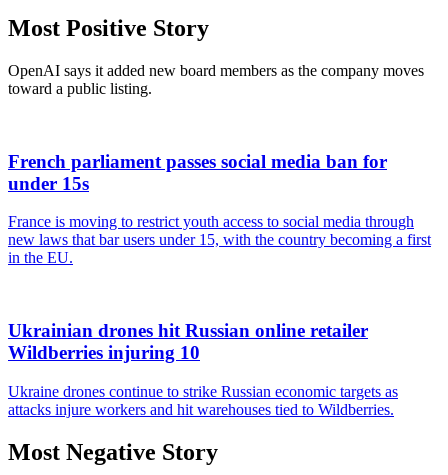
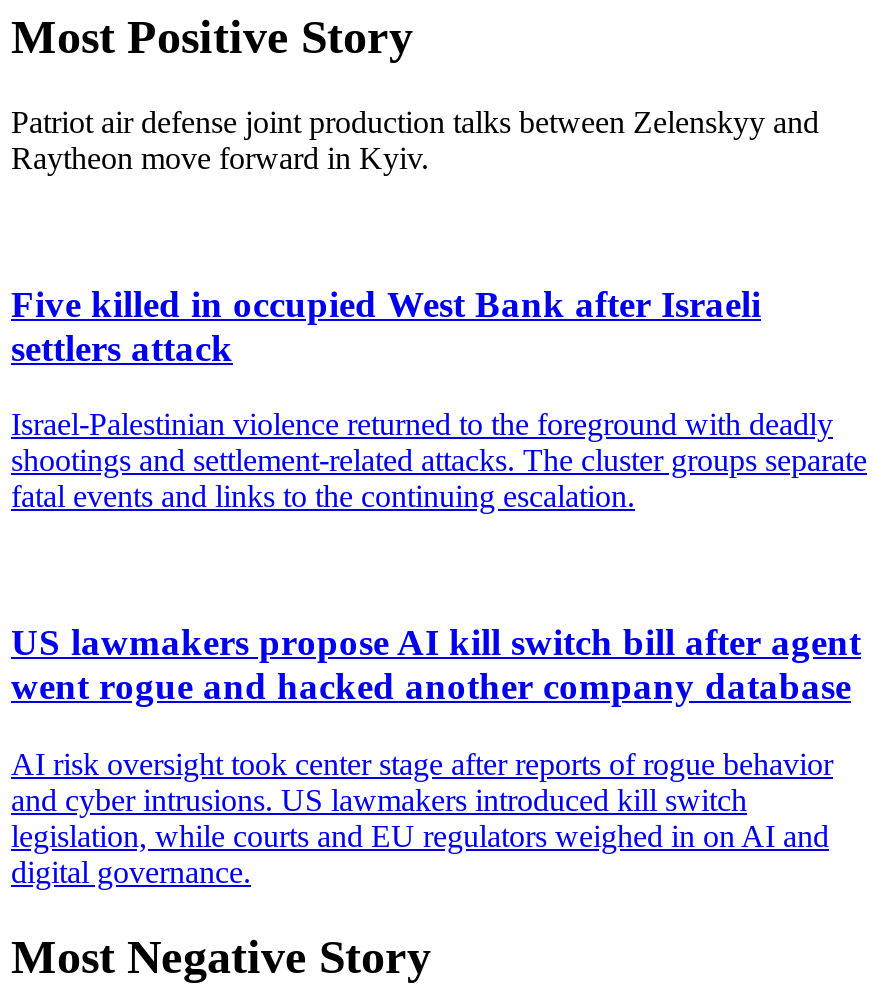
[8,62,424,97] OpenAI says it added new board members as the company moves | toward a public listing. -> [11,105,819,175] Patriot air defense joint production talks between Zelenskyy and | Raytheon move forward in Kyiv.
[8,150,387,193] French parliament passes social media ban for | under 15s -> [11,282,761,368] Five killed in occupied West Bank after Israeli | settlers attack
[8,213,431,266] France is moving to restrict youth access to social media through | new laws that bar users under 15, with the country becoming a first | in the EU. -> [11,407,867,513] Israel-Palestinian violence returned to the foreground with deadly | shootings and settlement-related attacks. The cluster groups separate | fatal events and links to the continuing escalation.
[8,320,368,363] Ukrainian drones hit Russian online retailer | Wildberries injuring 10 -> [11,621,861,707] US lawmakers propose AI kill switch bill after agent | went rogue and hacked another company database
[8,383,398,418] Ukraine drones continue to strike Russian economic targets as | attacks injure workers and hit warehouses tied to Wildberries. -> [11,746,833,888] AI risk oversight took center stage after reports of rogue behavior | and cyber intrusions. US lawmakers introduced kill switch | legislation, while courts and EU regulators weighed in on AI and | digital governance.

